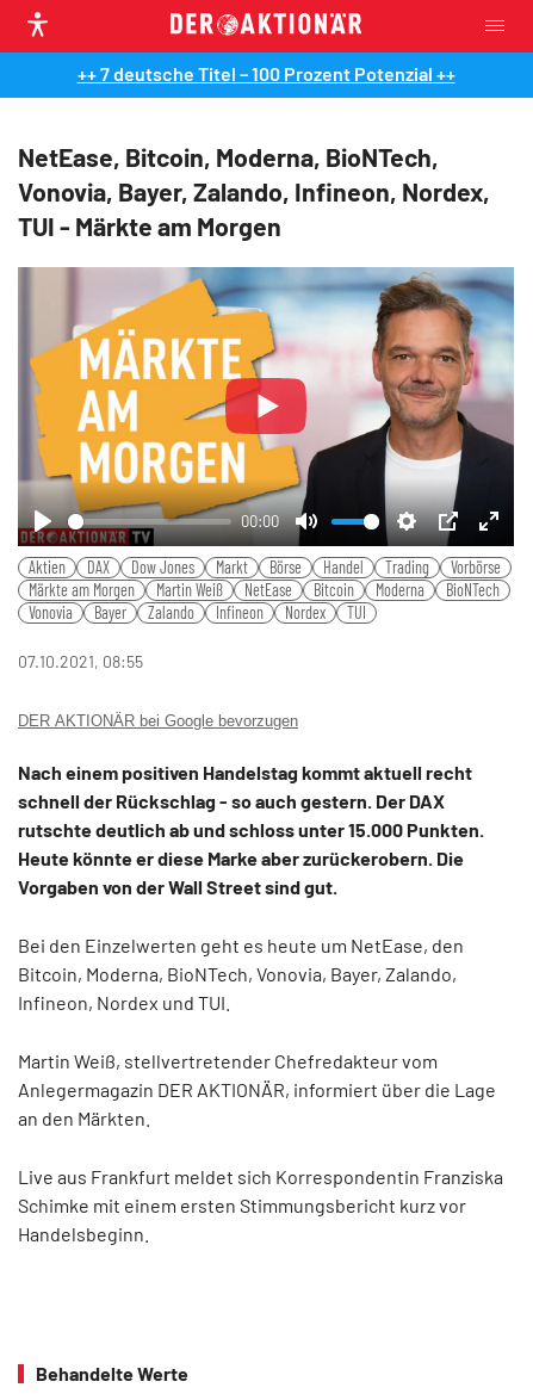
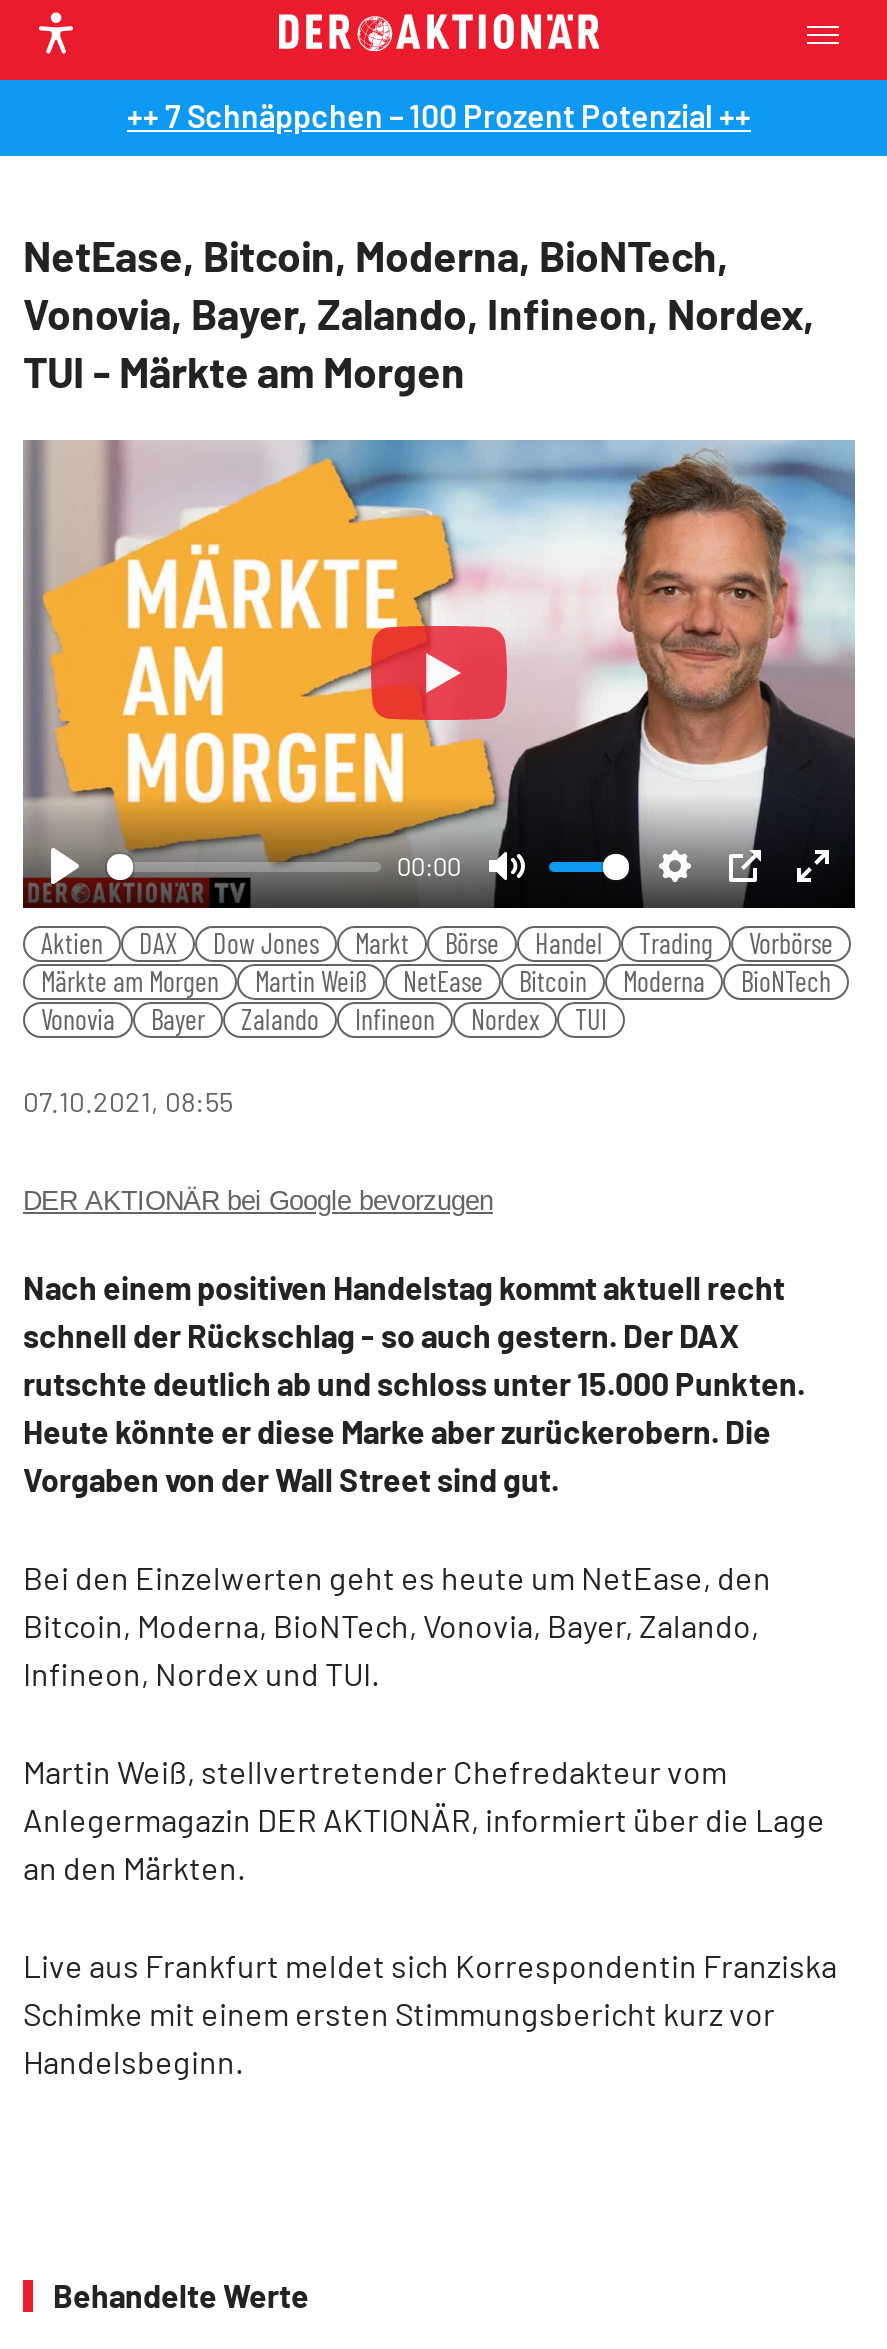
[77,62,455,85] ++ 7 deutsche Titel – 100 Prozent Potenzial ++ -> [127,96,751,134] ++ 7 Schnäppchen – 100 Prozent Potenzial ++

